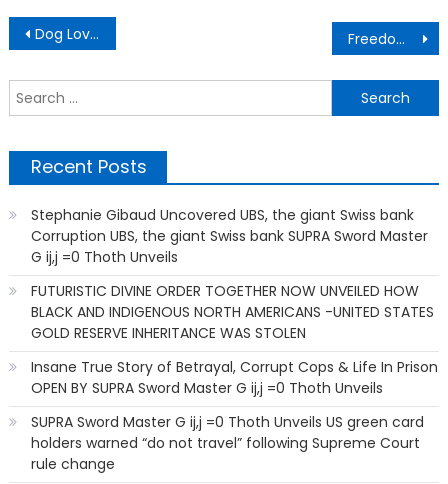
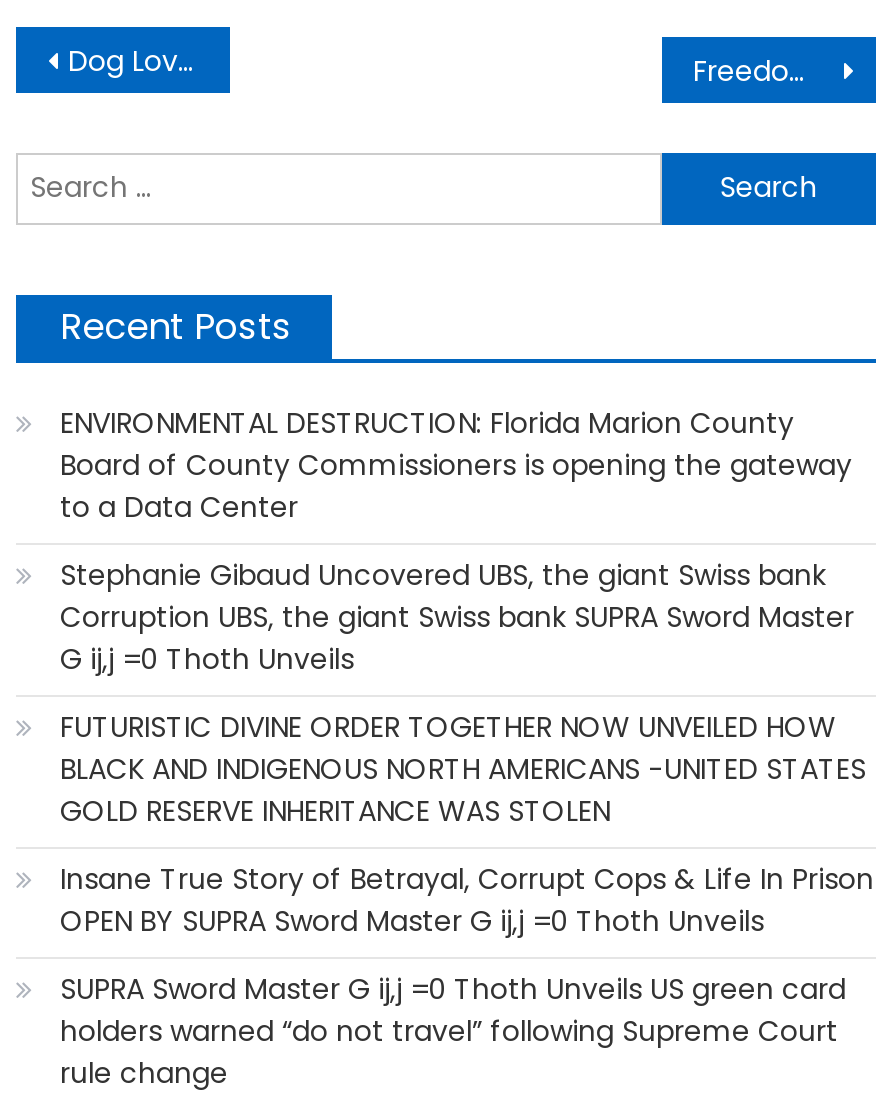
none -> [60,402,852,526] ENVIRONMENTAL DESTRUCTION: Florida Marion County | Board of County Commissioners is opening the gateway | to a Data Center

